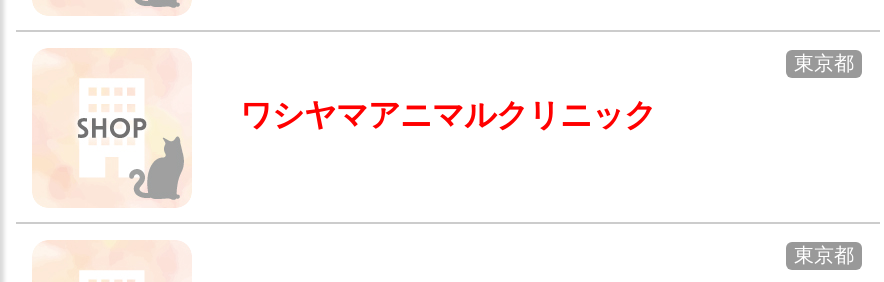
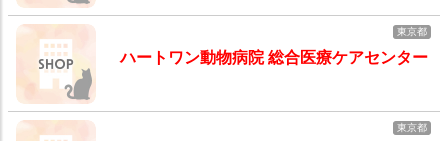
[240,98,656,132] ワシヤマアニマルクリニック -> [120,49,428,66] ハートワン動物病院 総合医療ケアセンター

